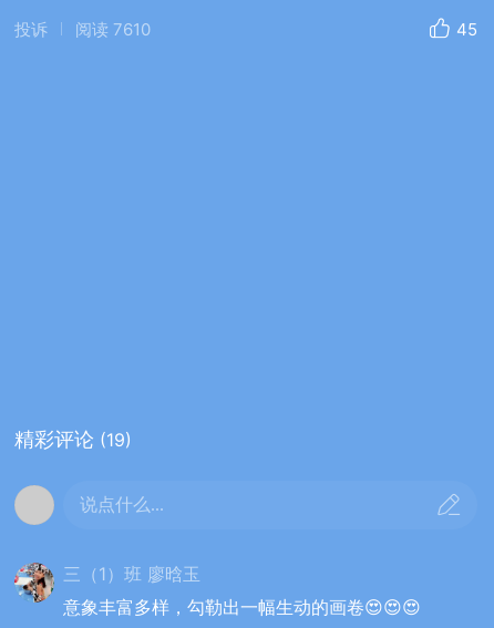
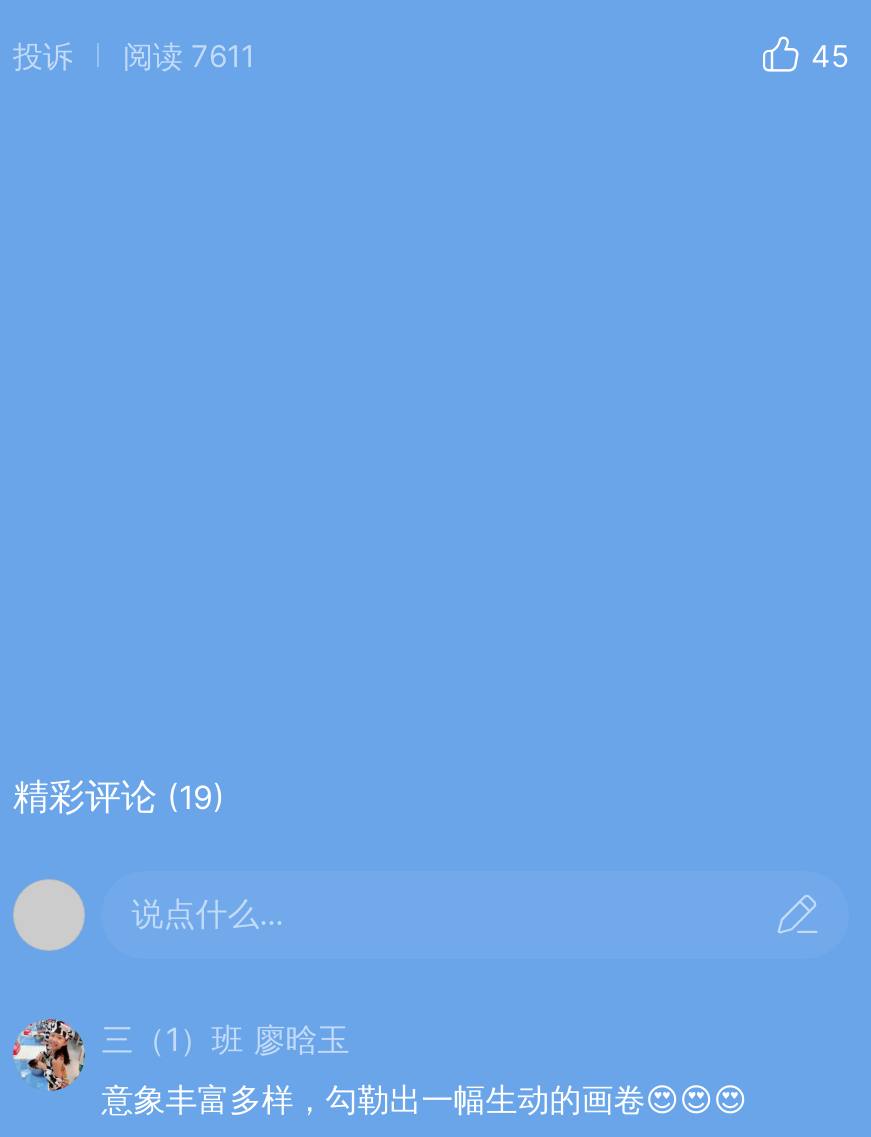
[14,18,151,39] 投诉 阅读 7610 -> [13,36,255,74] 投诉 阅读 7611

